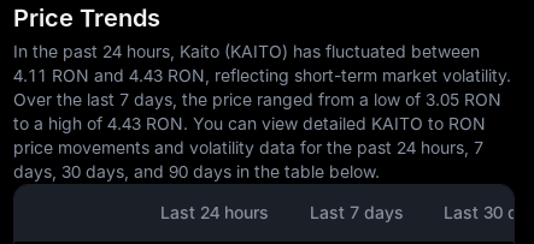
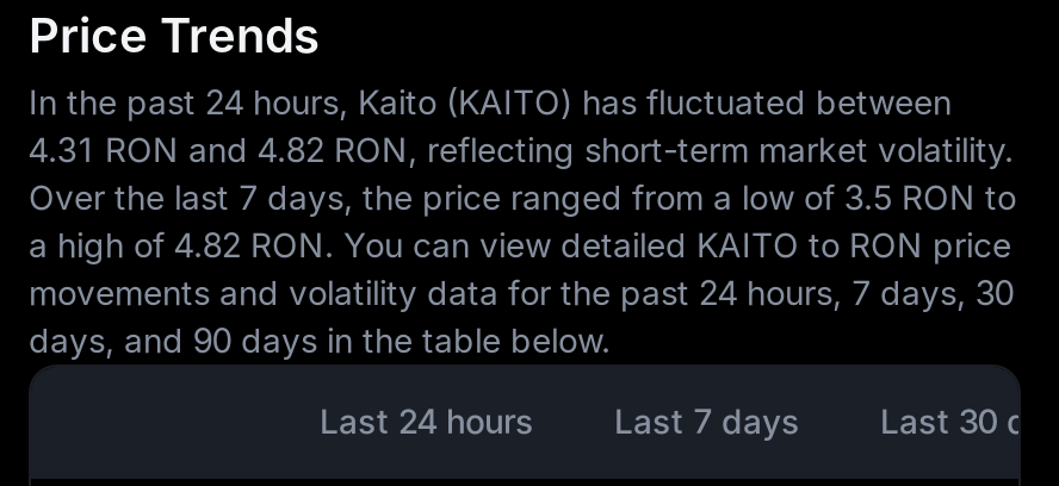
[13,65,511,182] 4.11 RON and 4.43 RON, reflecting short-term market volatility. | Over the last 7 days, the price ranged from a low of 3.05 RON | to a high of 4.43 RON. You can view detailed KAITO to RON | price movements and volatility data for the past 24 hours, 7 | days, 30 days, and 90 days in the table below. -> [29,130,1016,361] 4.31 RON and 4.82 RON, reflecting short-term market volatility. | Over the last 7 days, the price ranged from a low of 3.5 RON to | a high of 4.82 RON. You can view detailed KAITO to RON price | movements and volatility data for the past 24 hours, 7 days, 30 | days, and 90 days in the table below.

